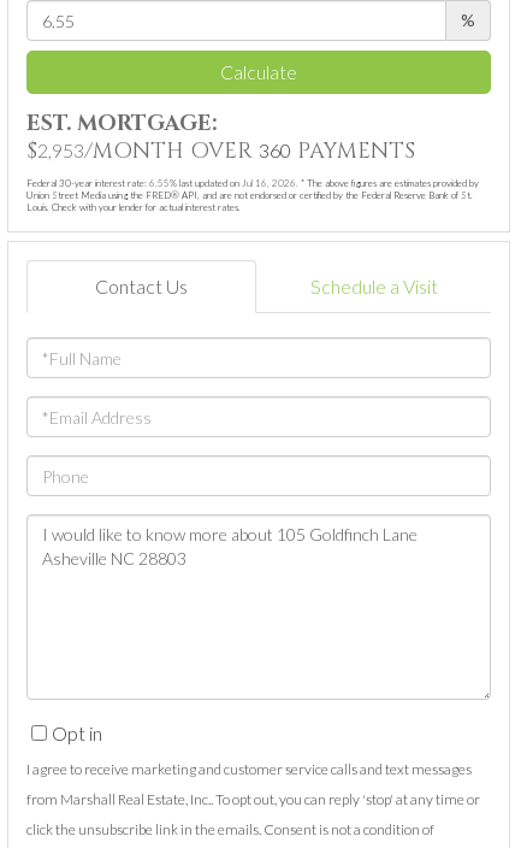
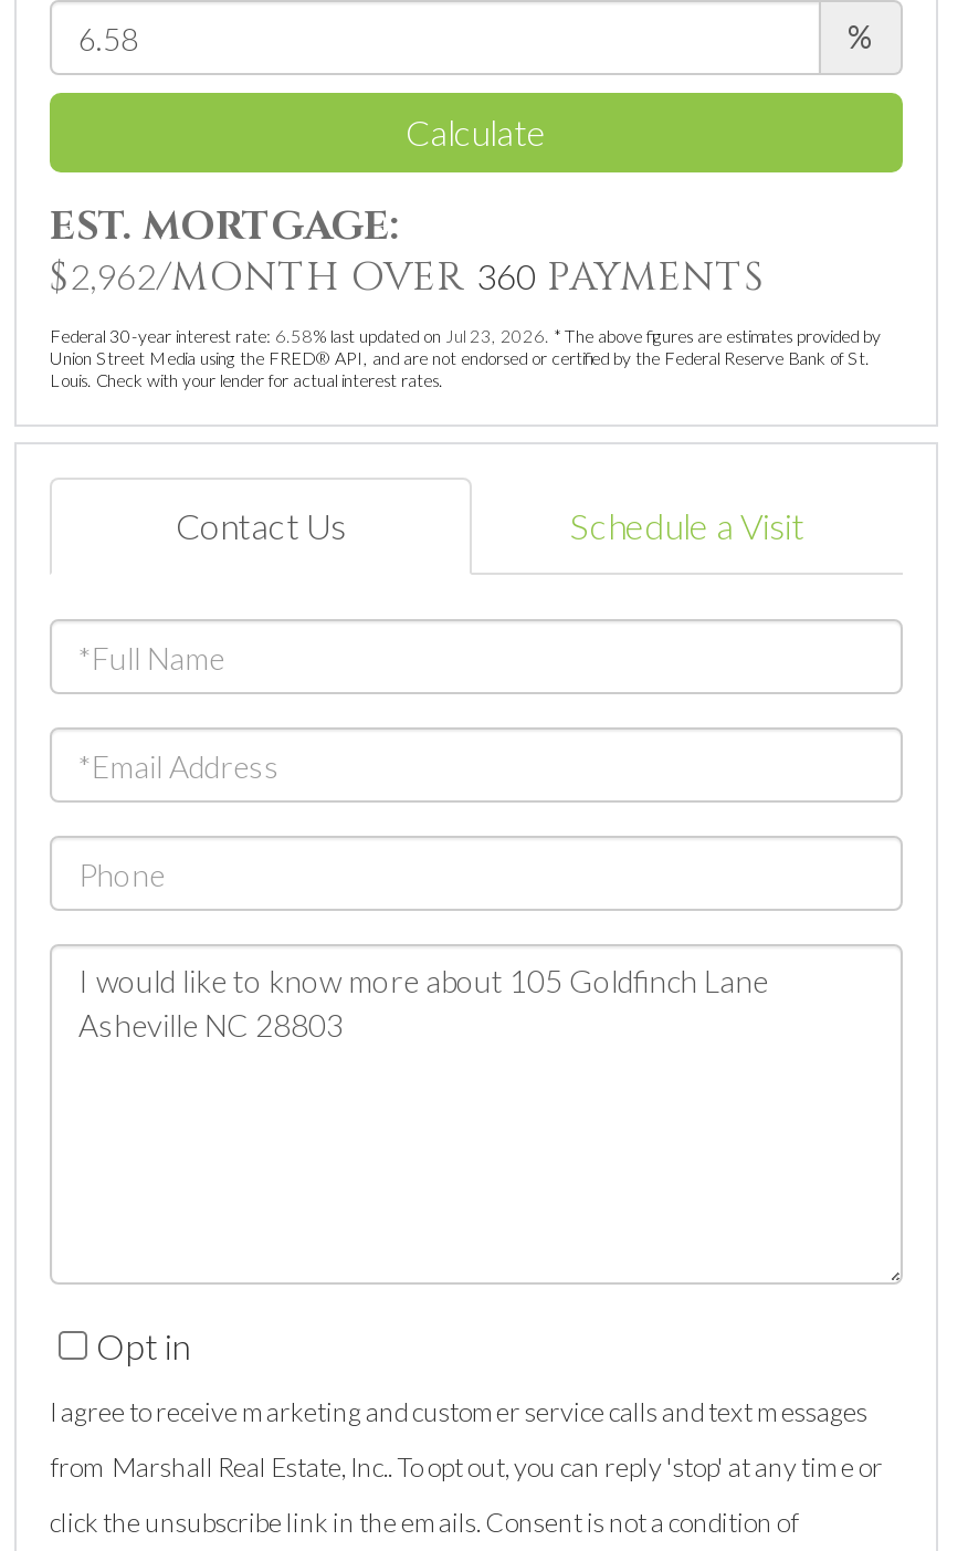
[26,137,415,167] $2,953/MONTH OVER 360 PAYMENTS -> [50,251,764,306] $2,962/MONTH OVER 360 PAYMENTS
[26,178,479,190] Federal 30-year interest rate: 6.55% last updated on Jul 16, 2026. * The above figures are estimates provided by -> [50,326,881,348] Federal 30-year interest rate: 6.58% last updated on Jul 23, 2026. * The above figures are estimates provided by

